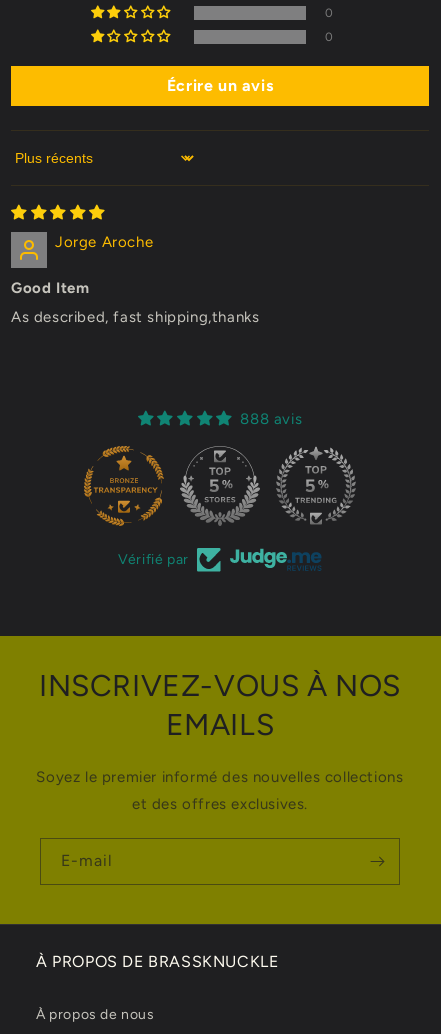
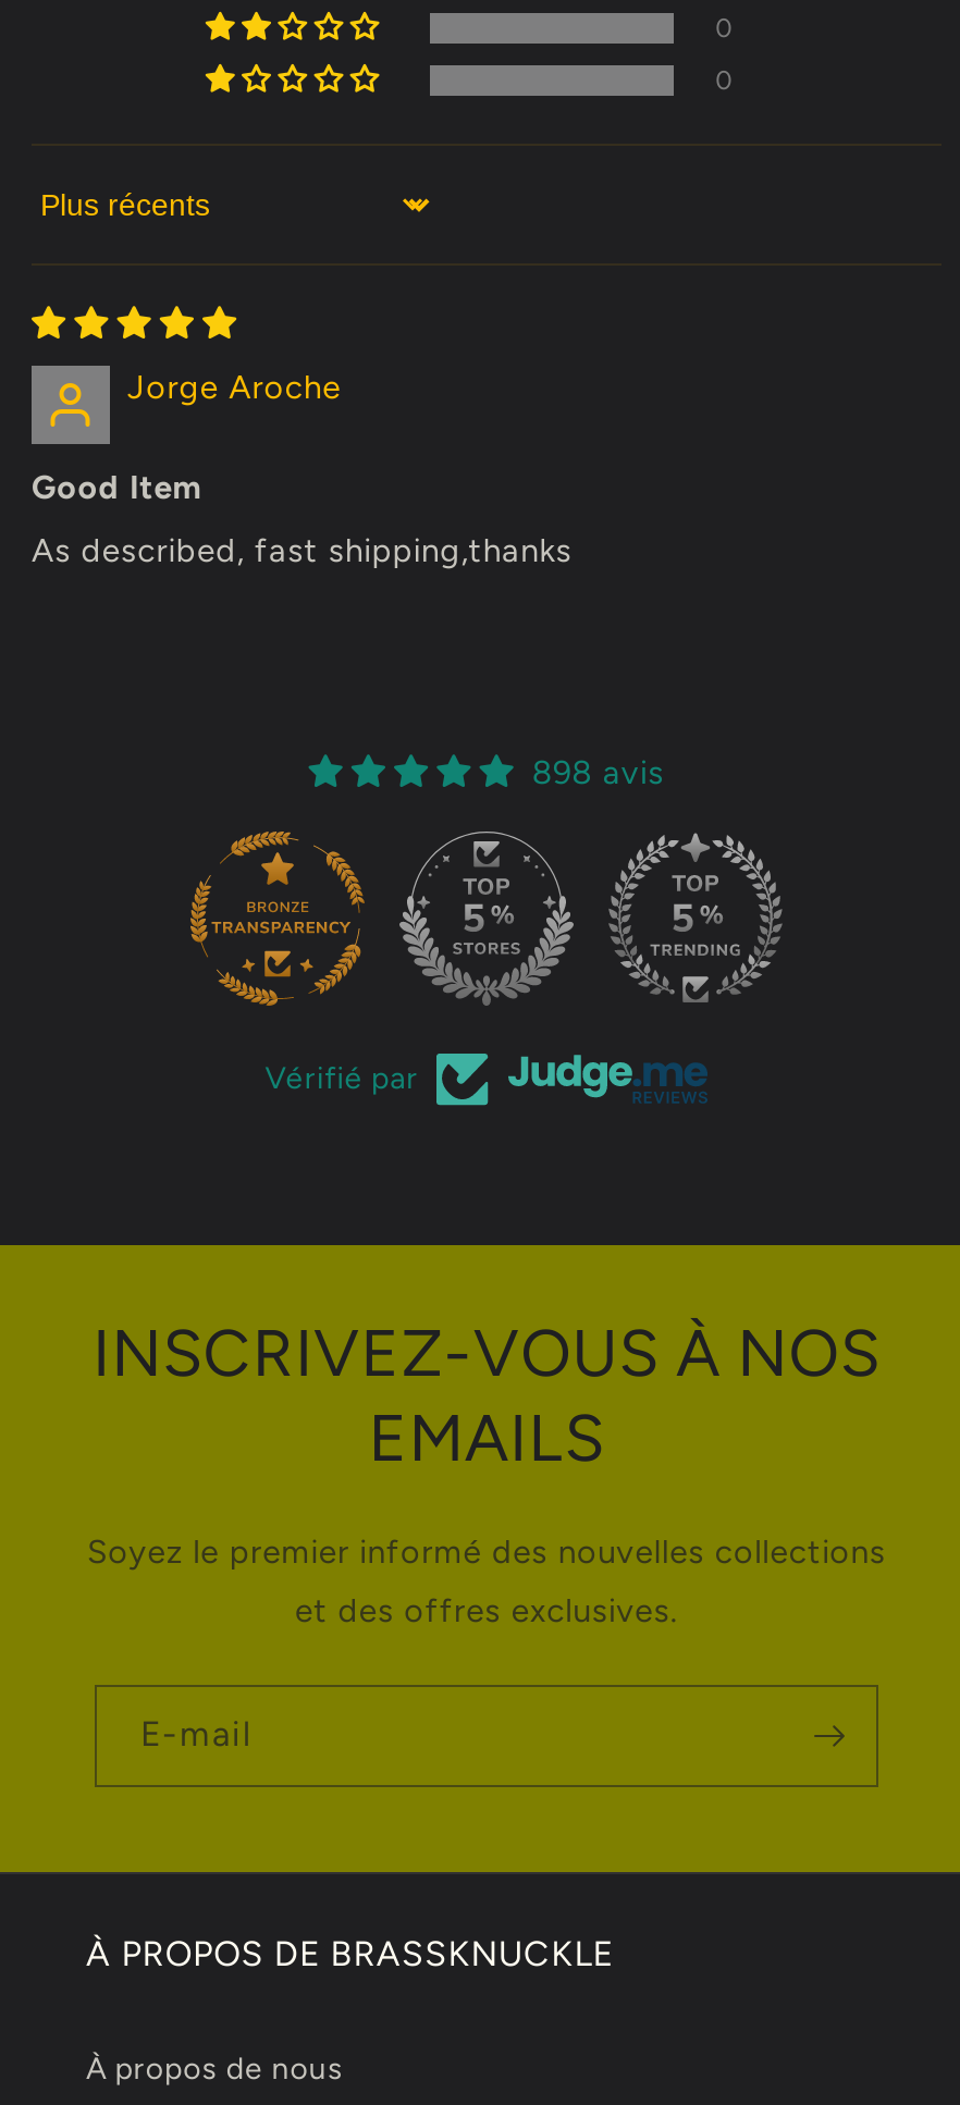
[167,75,273,94] Écrire un avis -> none
[240,409,302,427] 888 avis -> [532,752,664,791] 898 avis

